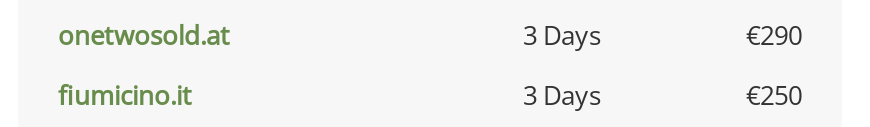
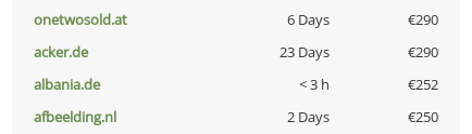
[523,17,601,53] 3 Days -> [287,10,329,29] 6 Days
[58,77,601,113] fiumicino.it | 3 Days -> [34,42,438,126] acker.de | 23 Days | €290 | albania.de | < 3 h | €252 | afbeelding.nl | 2 Days

